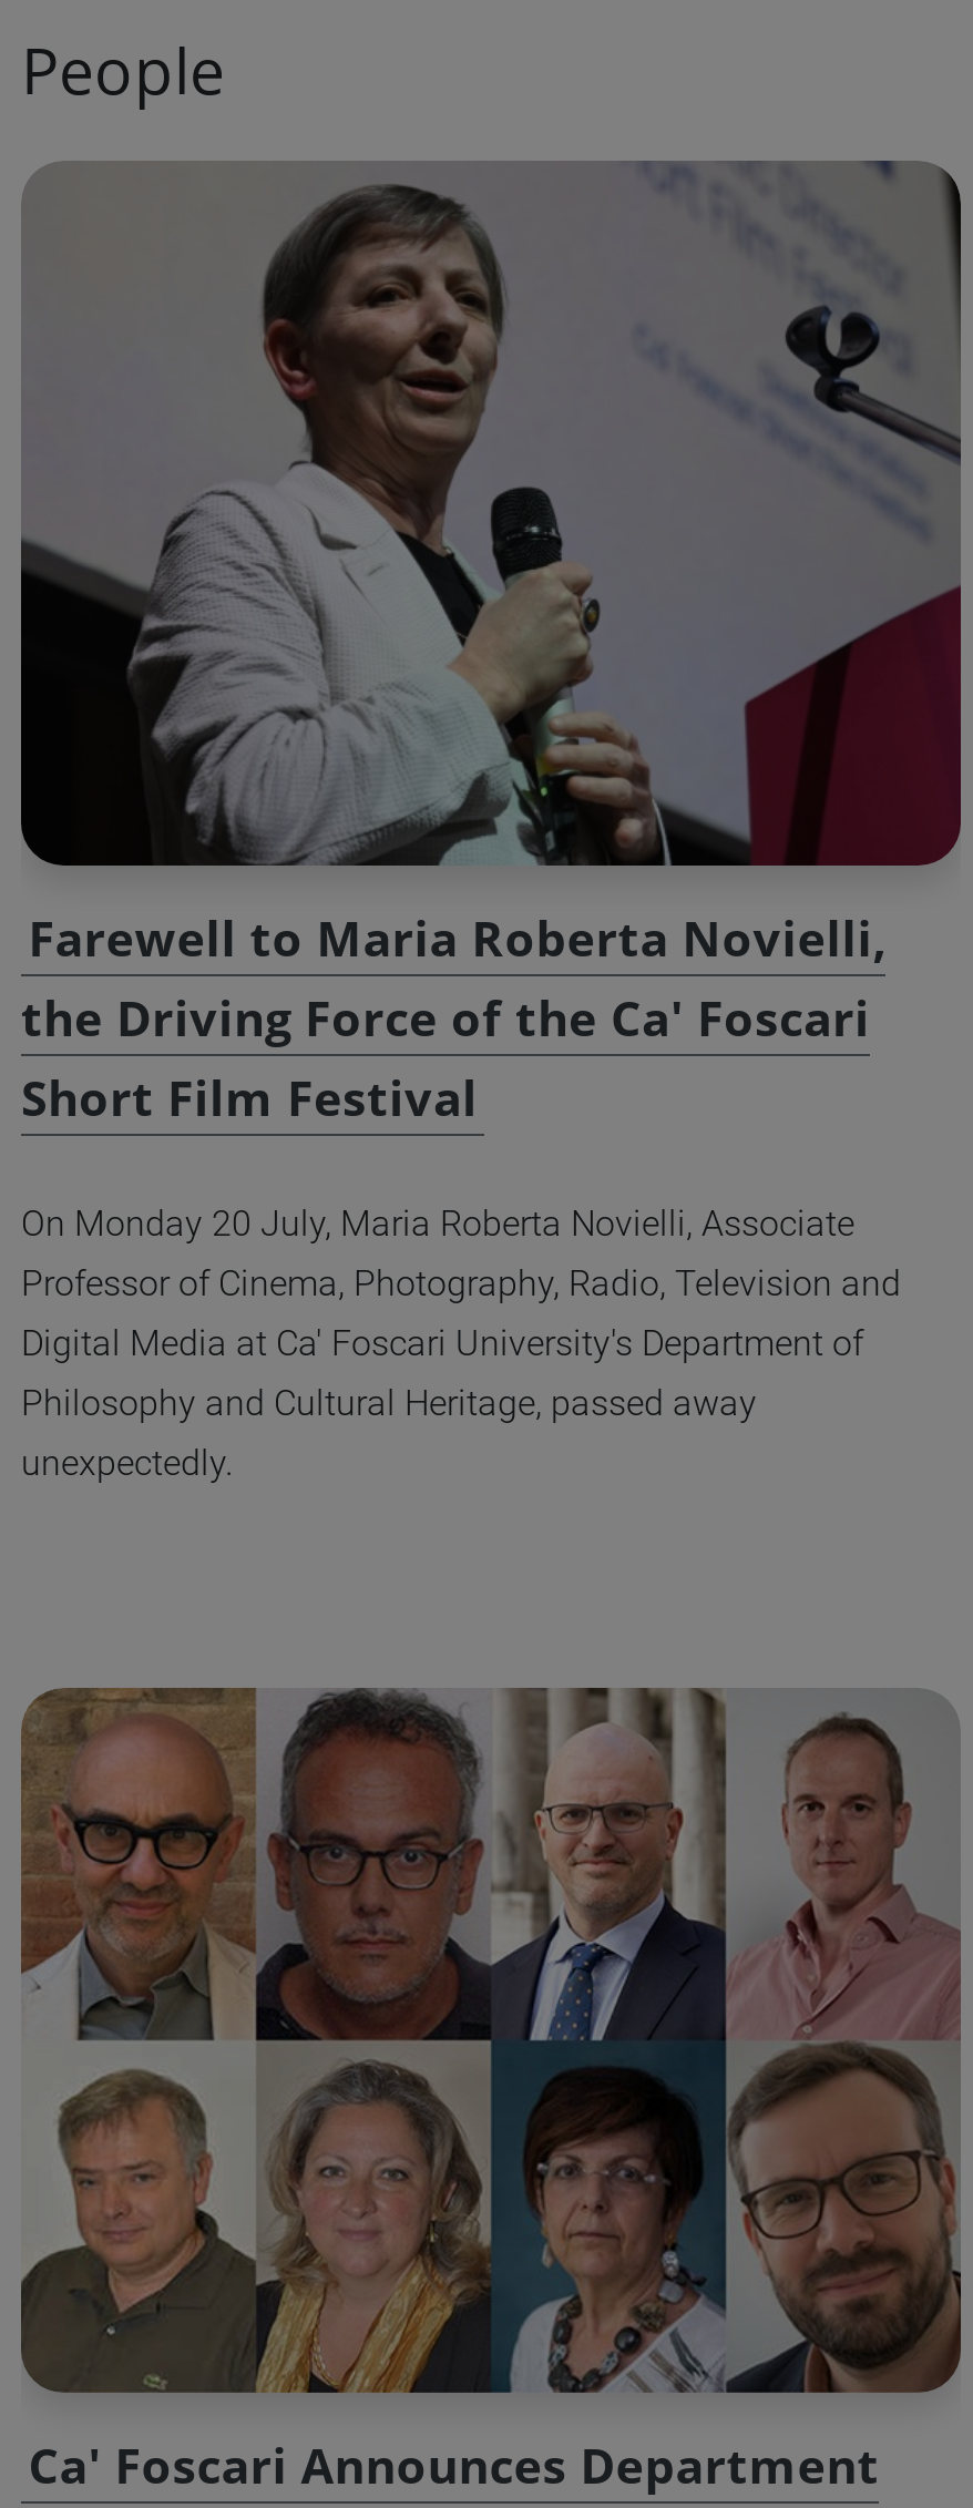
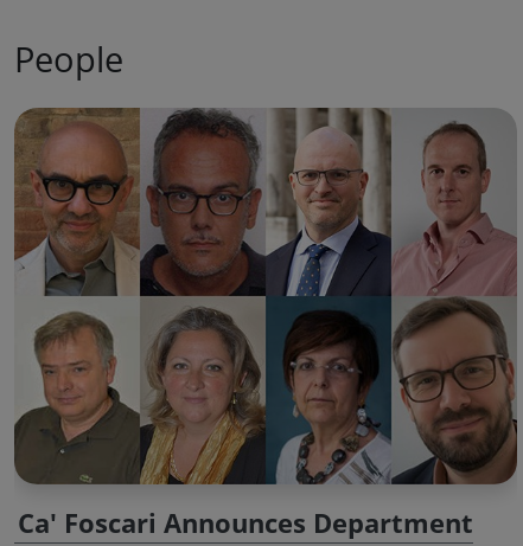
[19,161,963,1483] [image] | Farewell to Maria Roberta Novielli, | the Driving Force of the Ca' Foscari | Short Film Festival | On Monday 20 July, Maria Roberta Novielli, Associate | Professor of Cinema, Photography, Radio, Television and | Digital Media at Ca' Foscari University's Department of | Philosophy and Cultural Heritage, passed away | unexpectedly. -> none

